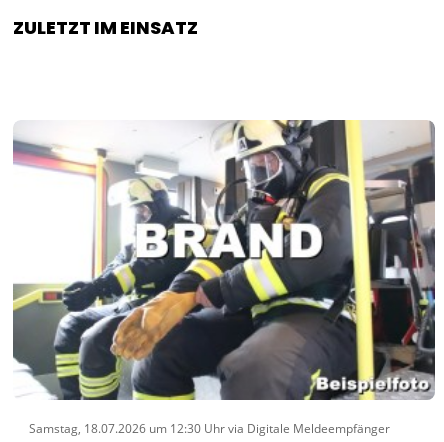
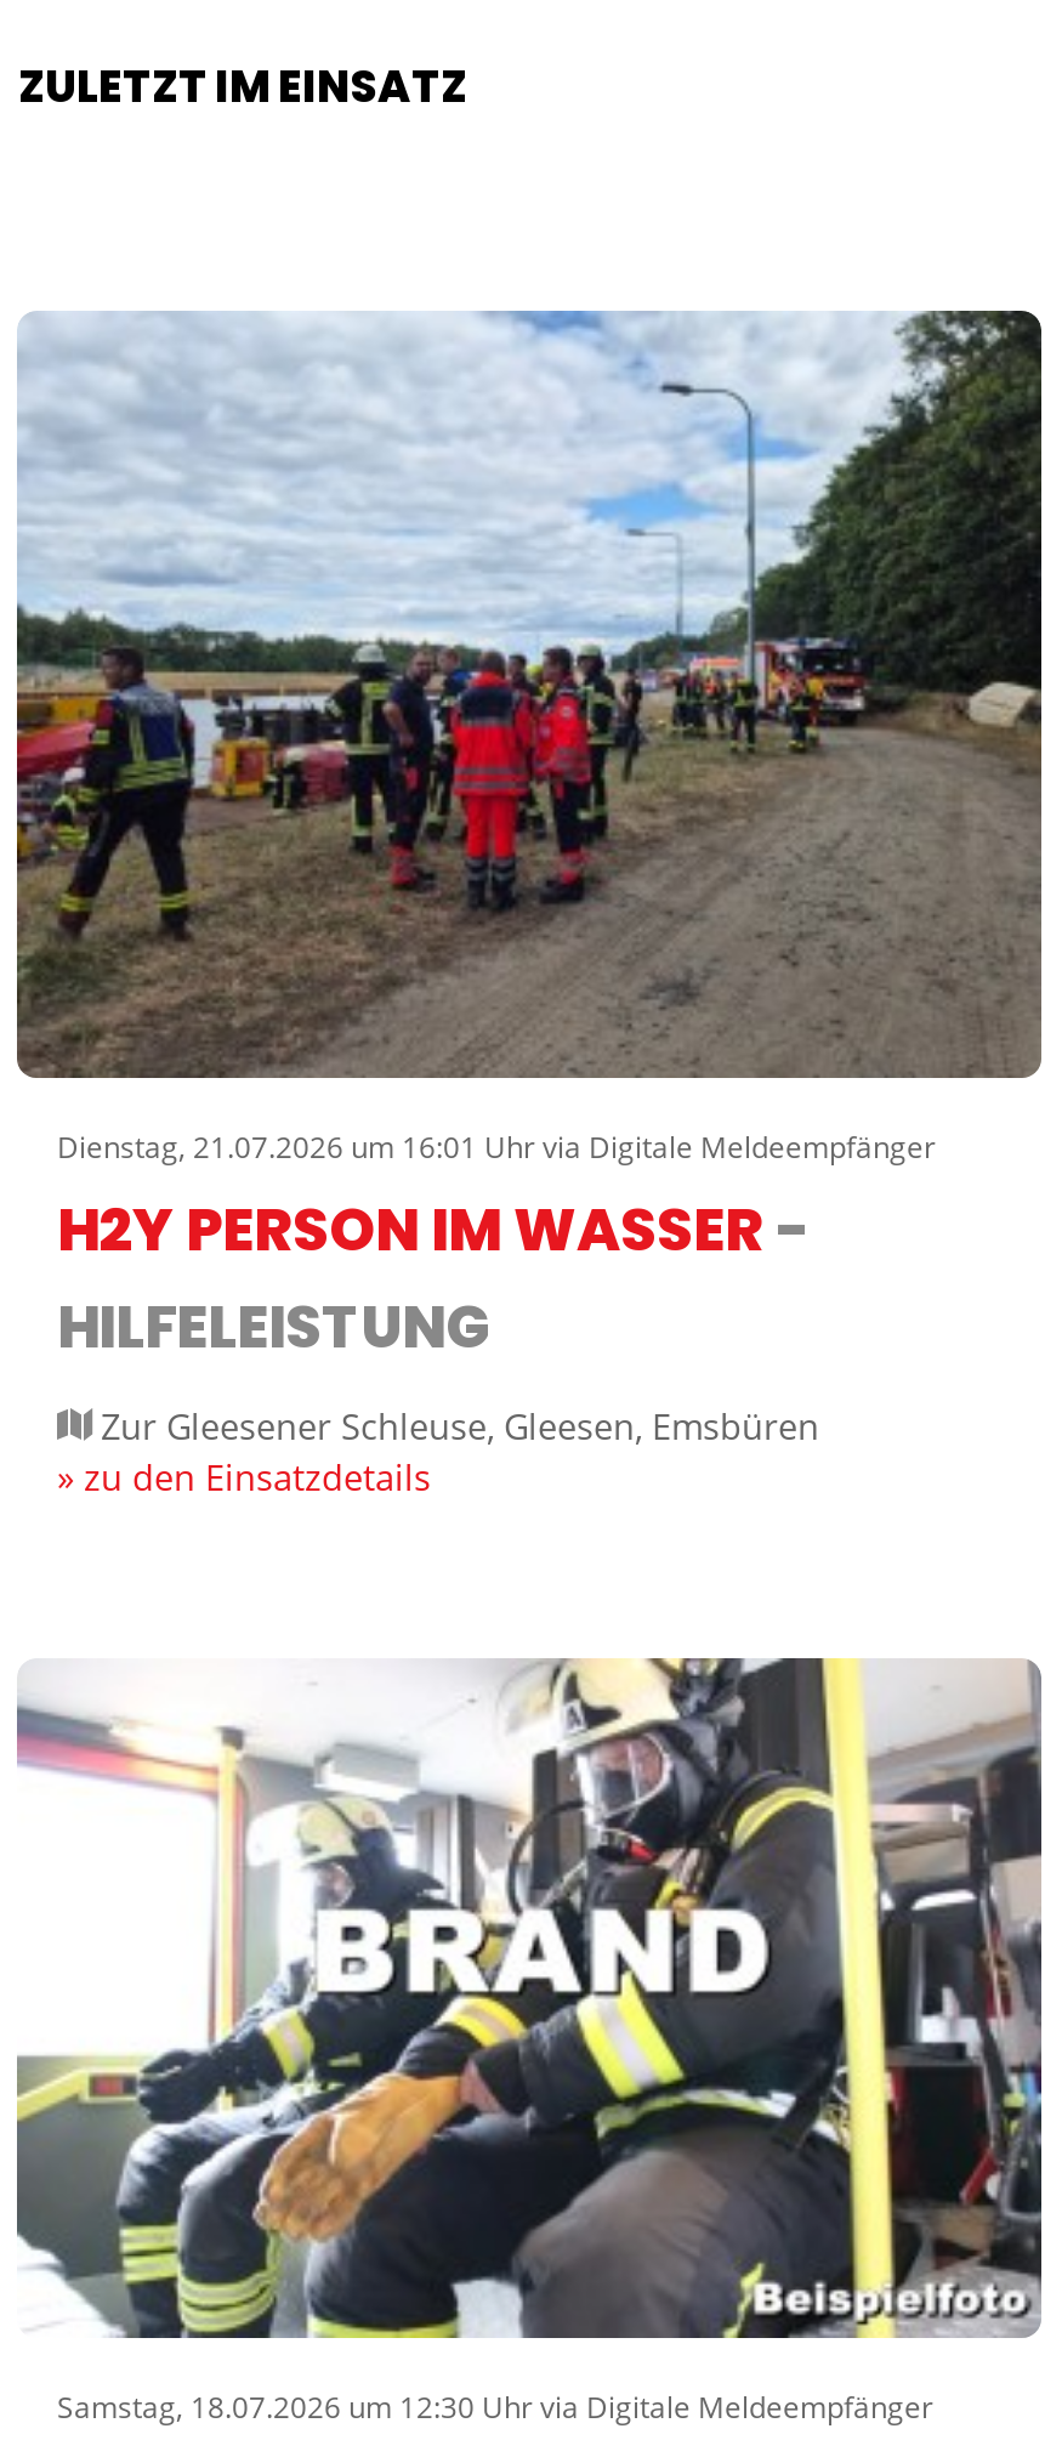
none -> [15,308,1044,1499] [image] | Dienstag, 21.07.2026 um 16:01 Uhr via Digitale Meldeempfänger | H2Y PERSON IM WASSER - | HILFELEISTUNG | Zur Gleesener Schleuse, Gleesen, Emsbüren | » zu den Einsatzdetails

